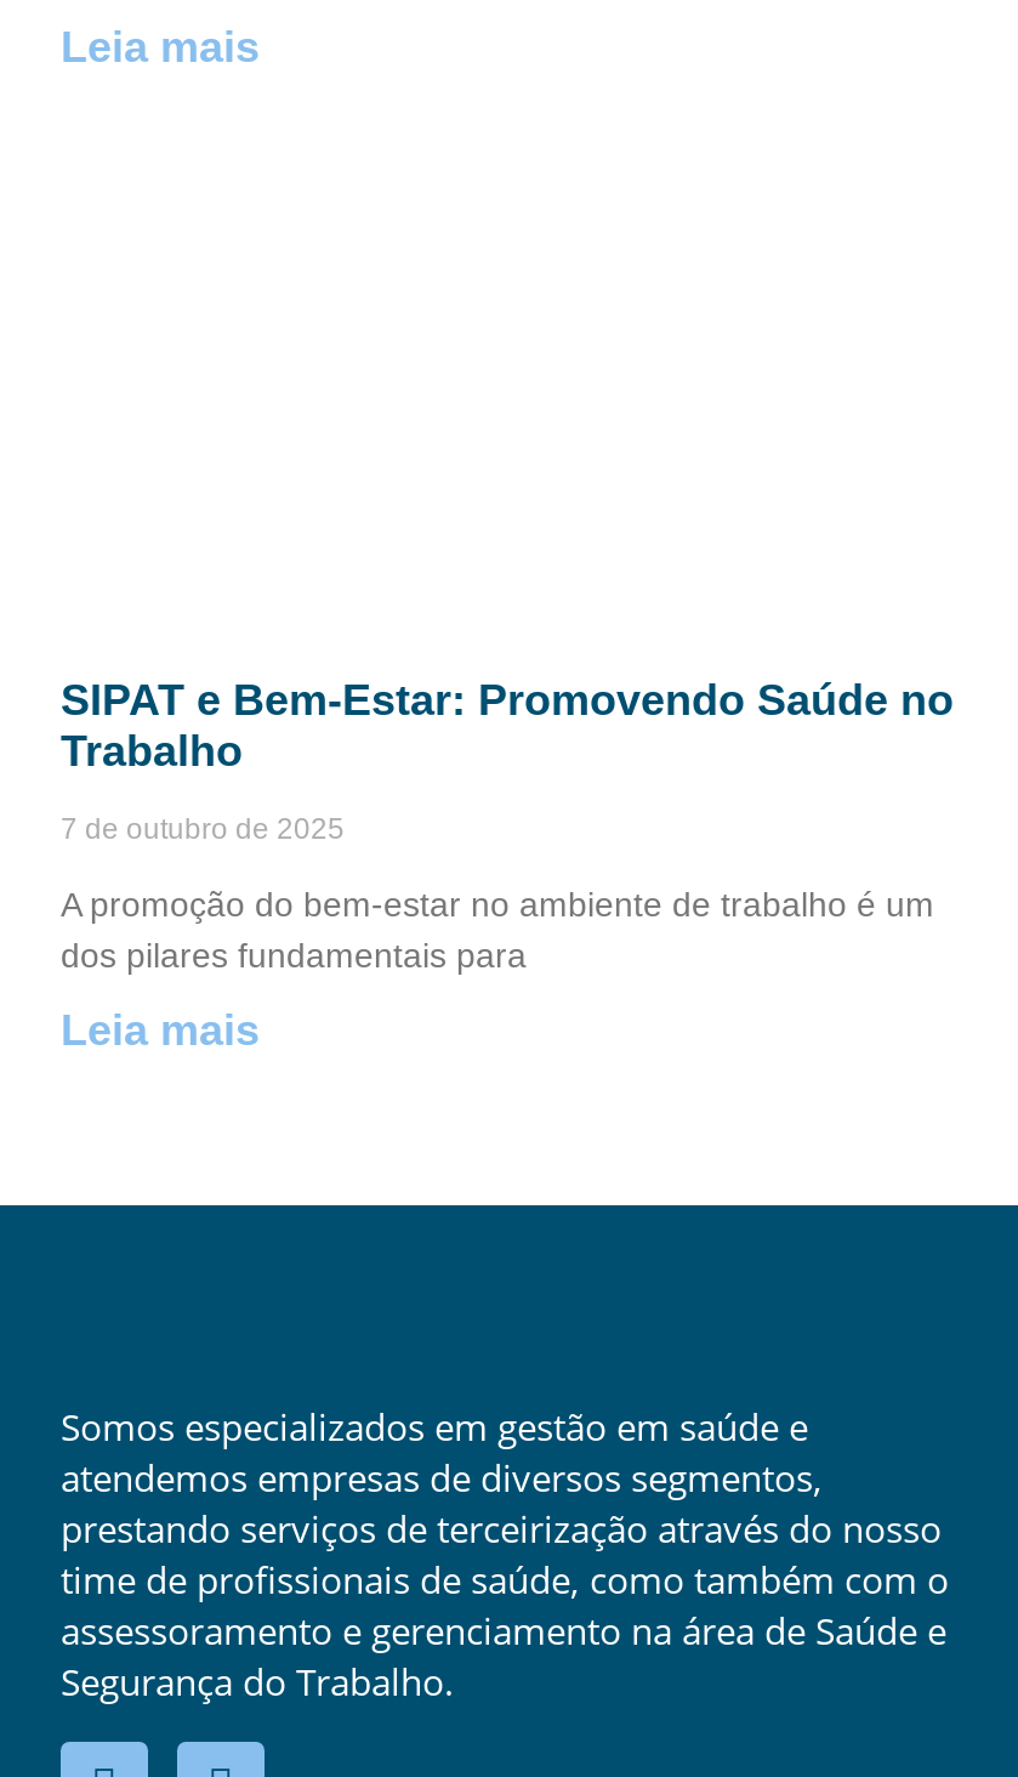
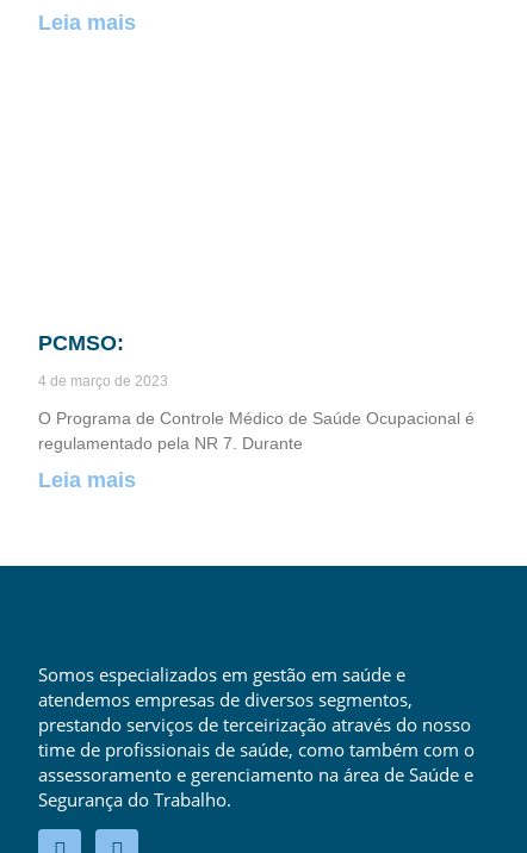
[61,676,954,776] SIPAT e Bem-Estar: Promovendo Saúde no | Trabalho -> [38,331,124,355] PCMSO:
[61,812,345,846] 7 de outubro de 2025 -> [38,373,168,390] 4 de março de 2023
[61,885,934,975] A promoção do bem-estar no ambiente de trabalho é um | dos pilares fundamentais para -> [38,409,475,453] O Programa de Controle Médico de Saúde Ocupacional é | regulamentado pela NR 7. Durante

